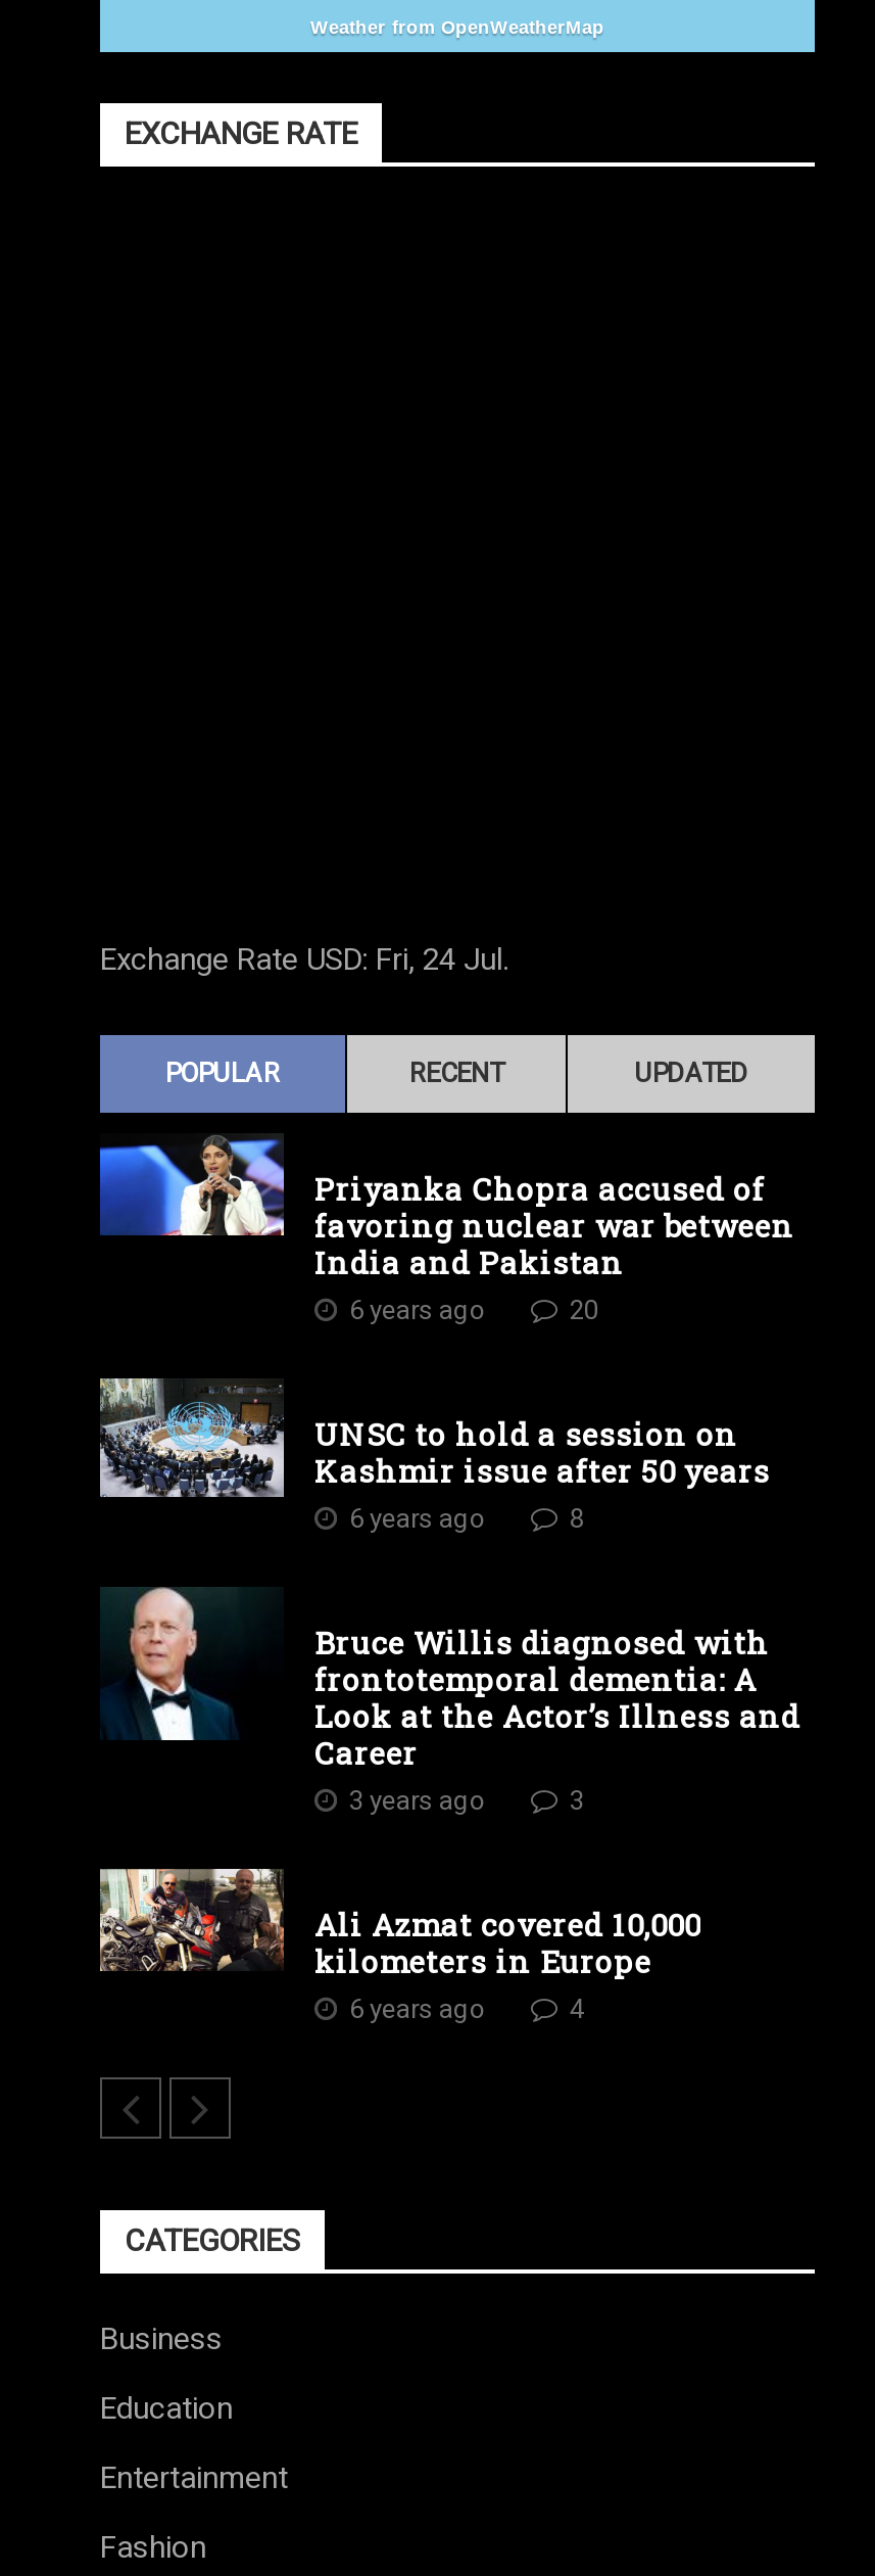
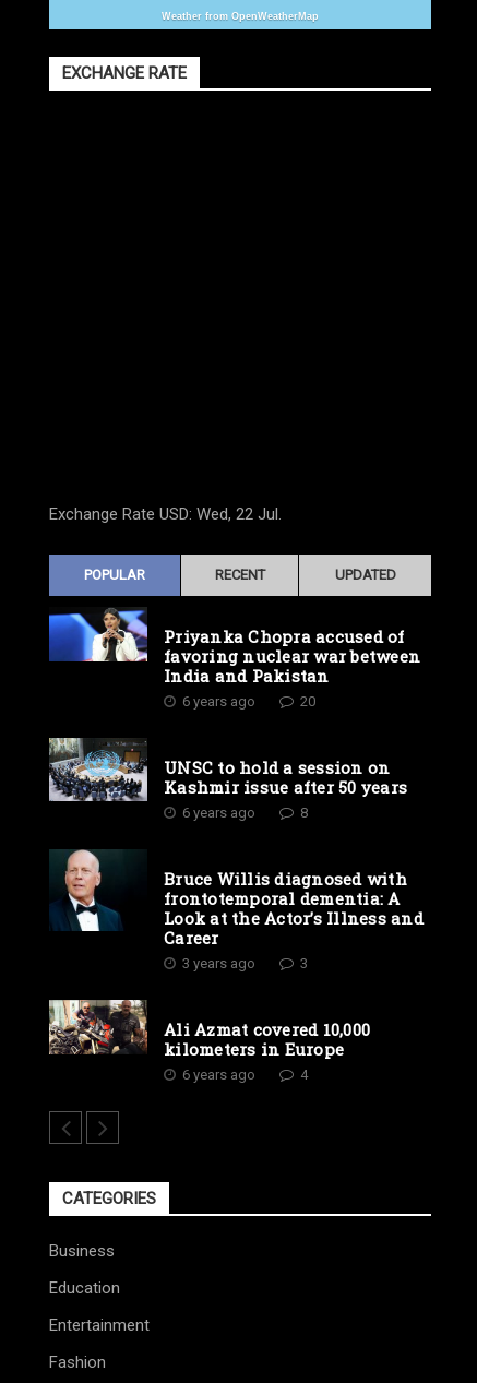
[100,941,508,977] Exchange Rate USD: Fri, 24 Jul. -> [49,504,282,524] Exchange Rate USD: Wed, 22 Jul.

